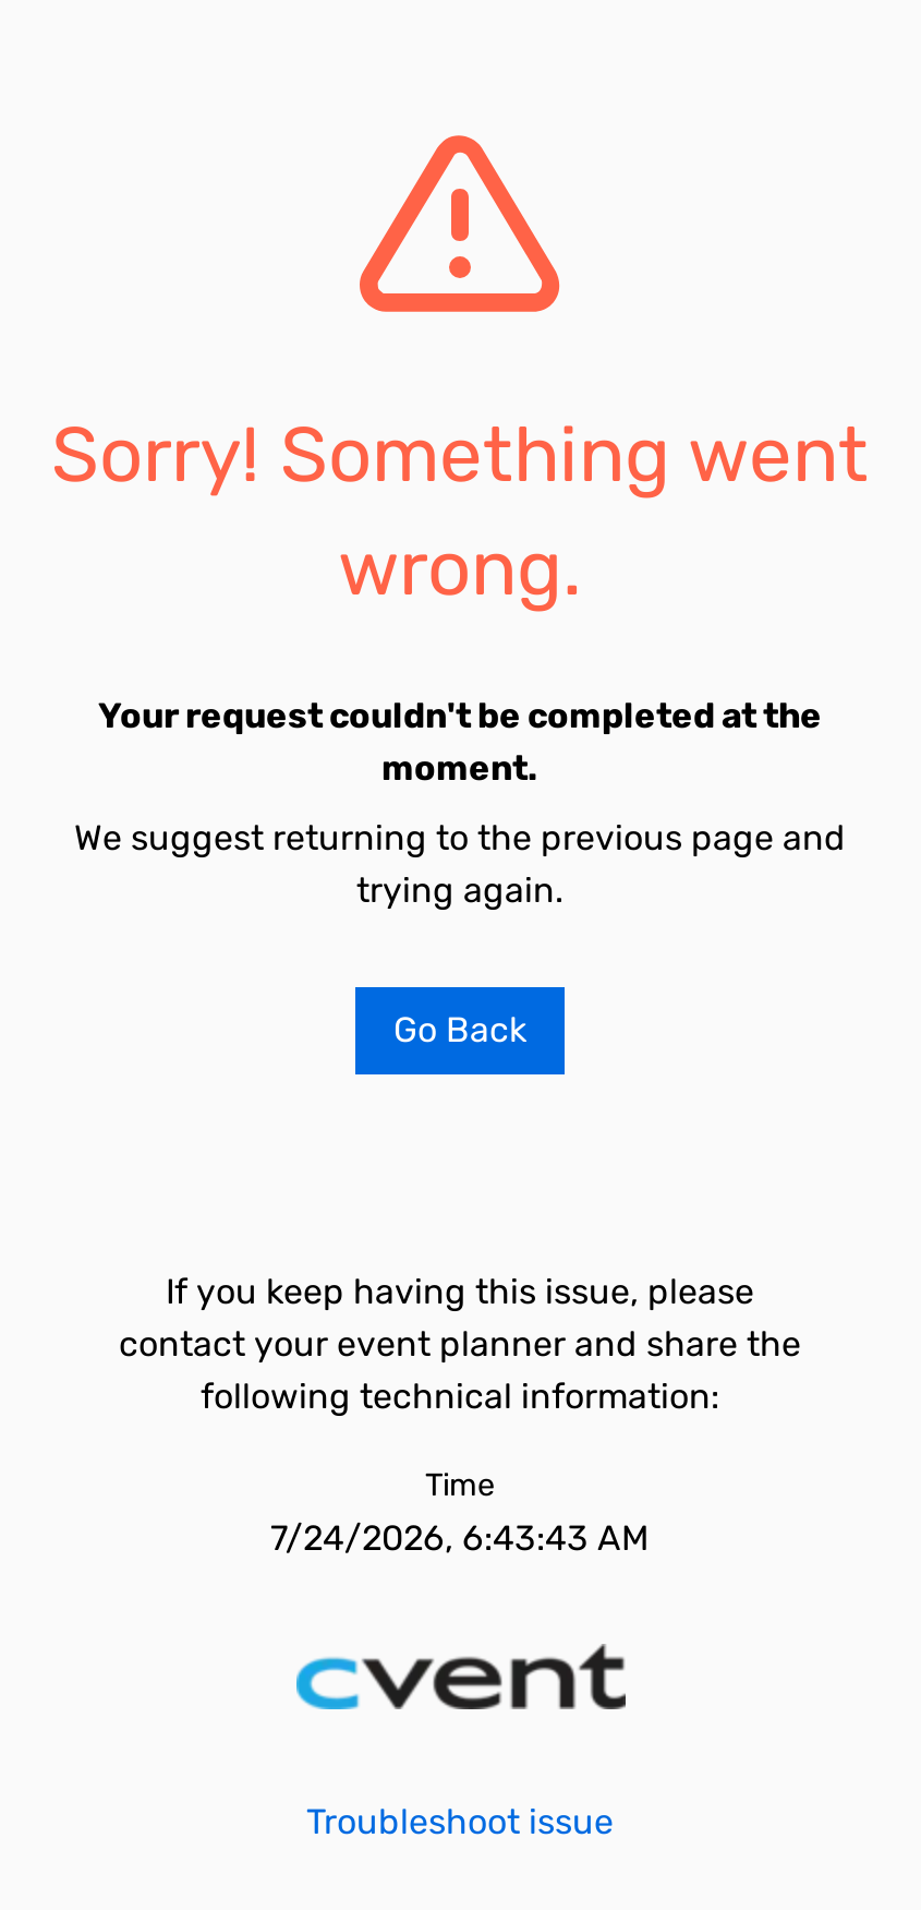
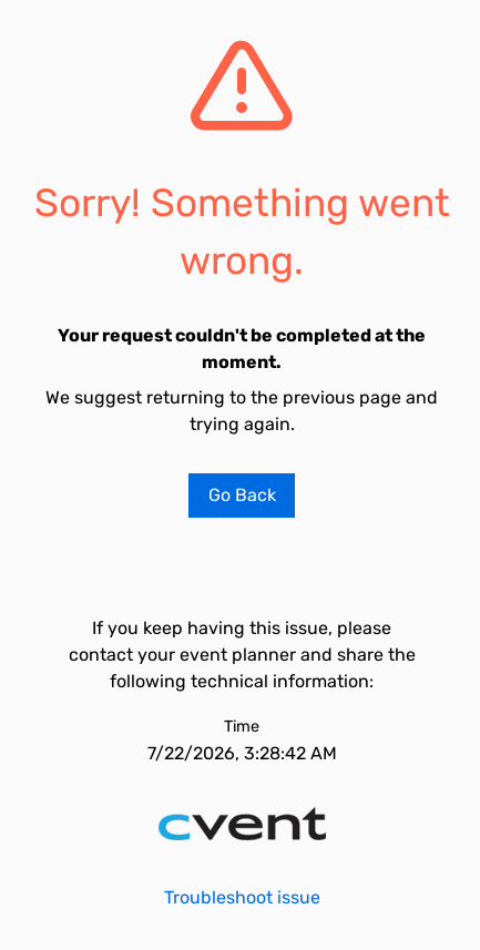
[270,1517,650,1559] 7/24/2026, 6:43:43 AM -> [147,743,336,764] 7/22/2026, 3:28:42 AM

